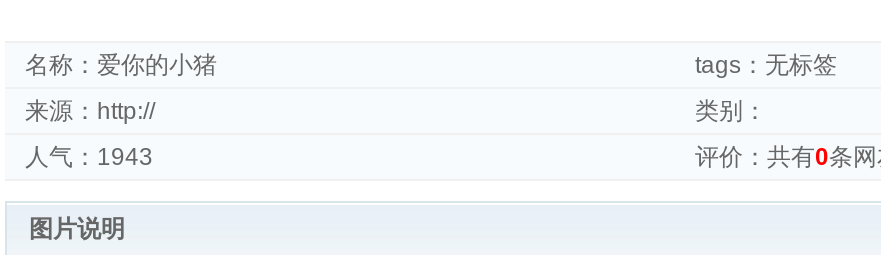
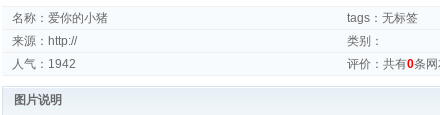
[25,143,153,171] 人气：1943 -> [12,57,76,71] 人气：1942

